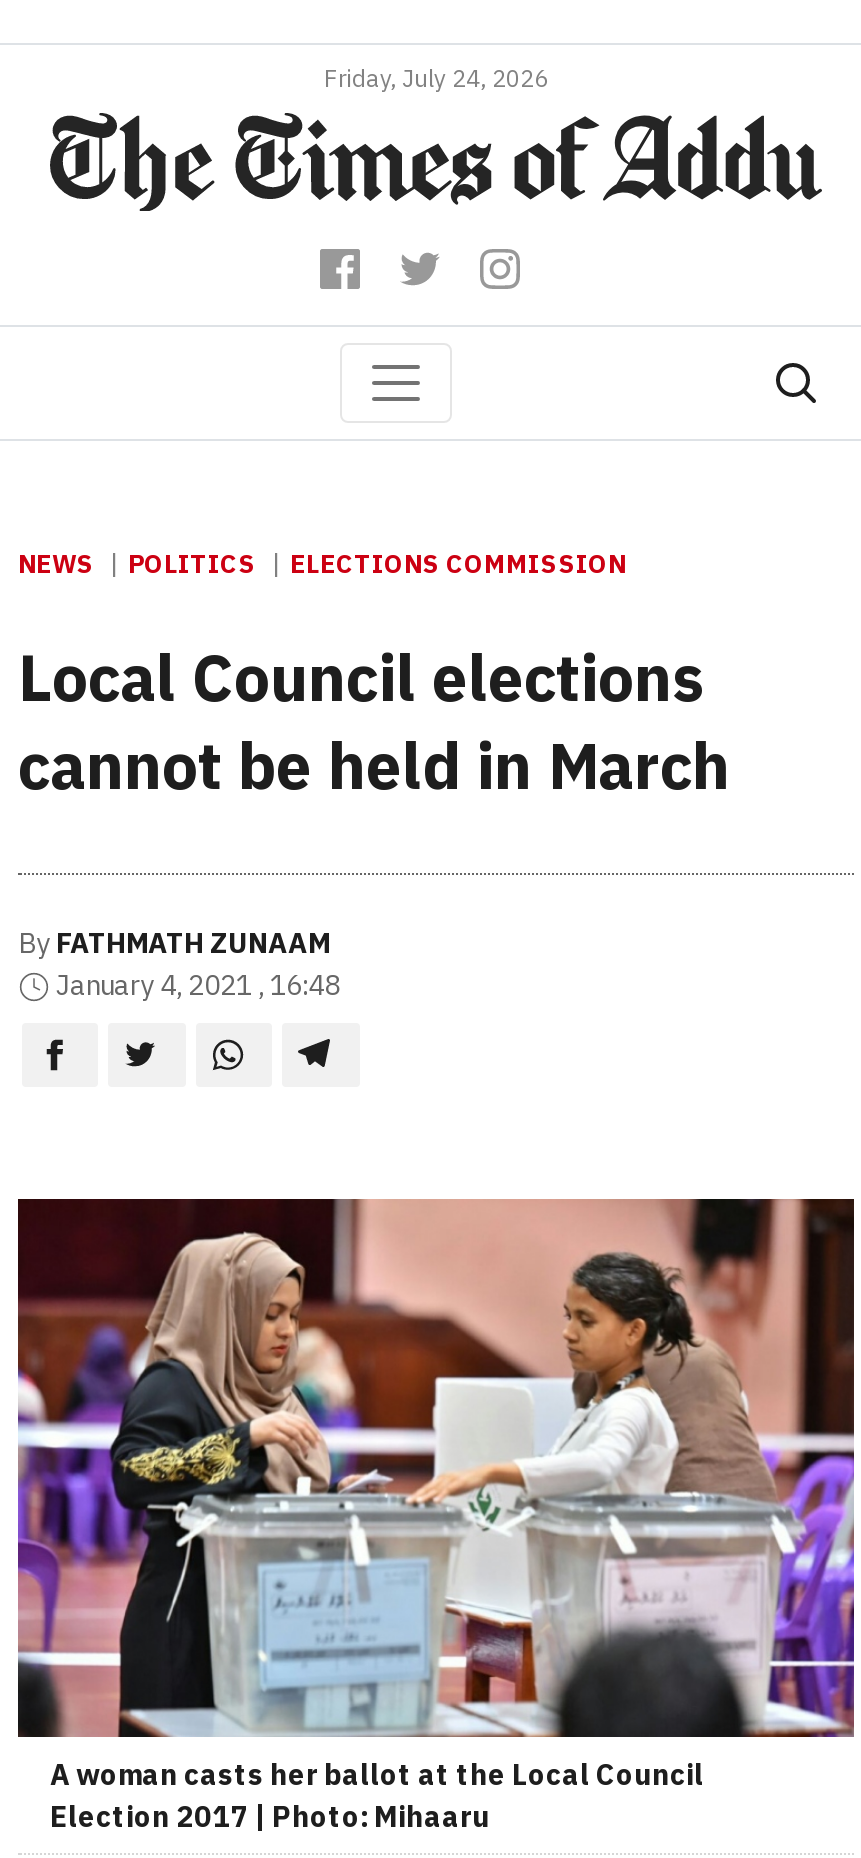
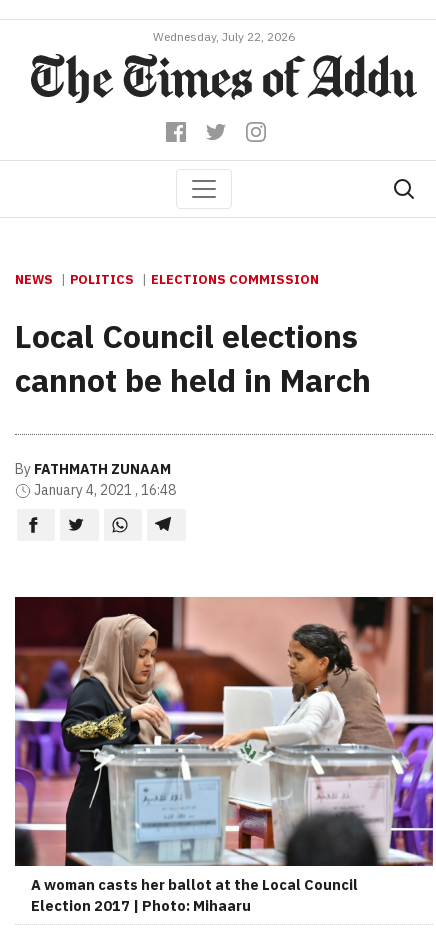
[324,63,548,93] Friday, July 24, 2026 -> [153,29,295,44] Wednesday, July 22, 2026

